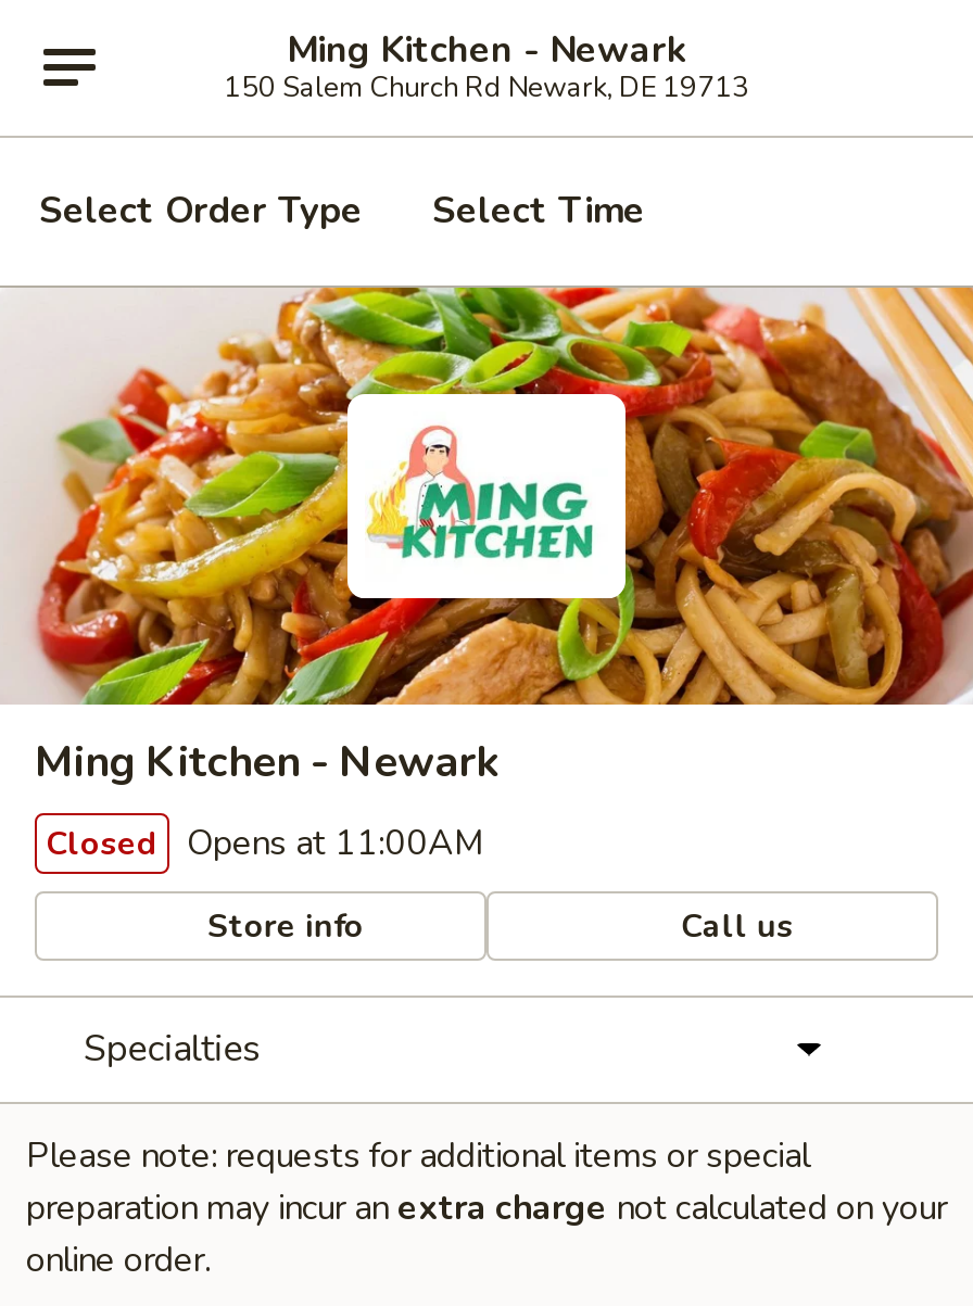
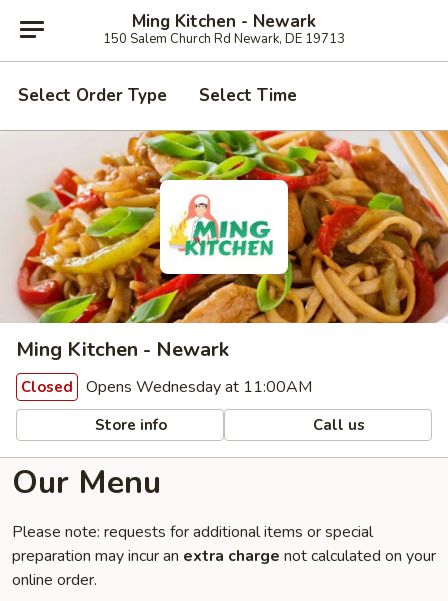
[46,820,484,867] Closed Opens at 11:00AM -> [21,376,312,398] Closed Opens Wednesday at 11:00AM
[84,1024,260,1074] Specialties -> [12,461,161,504] Our Menu

